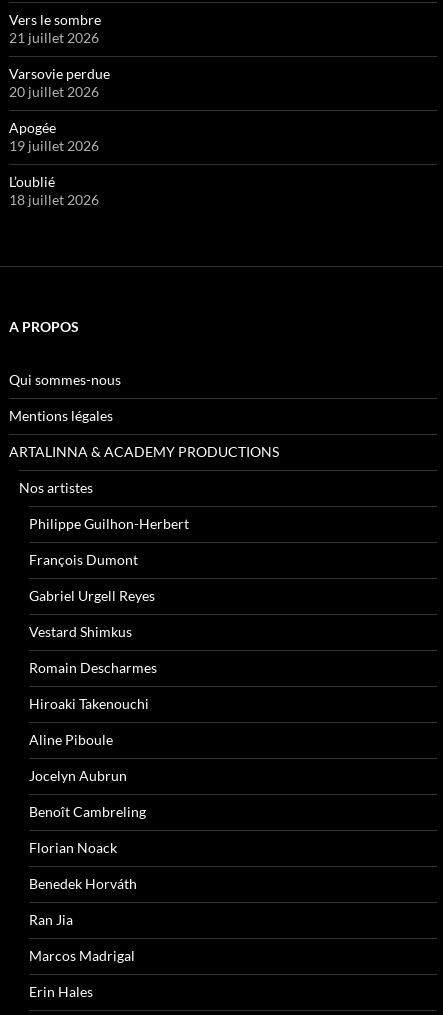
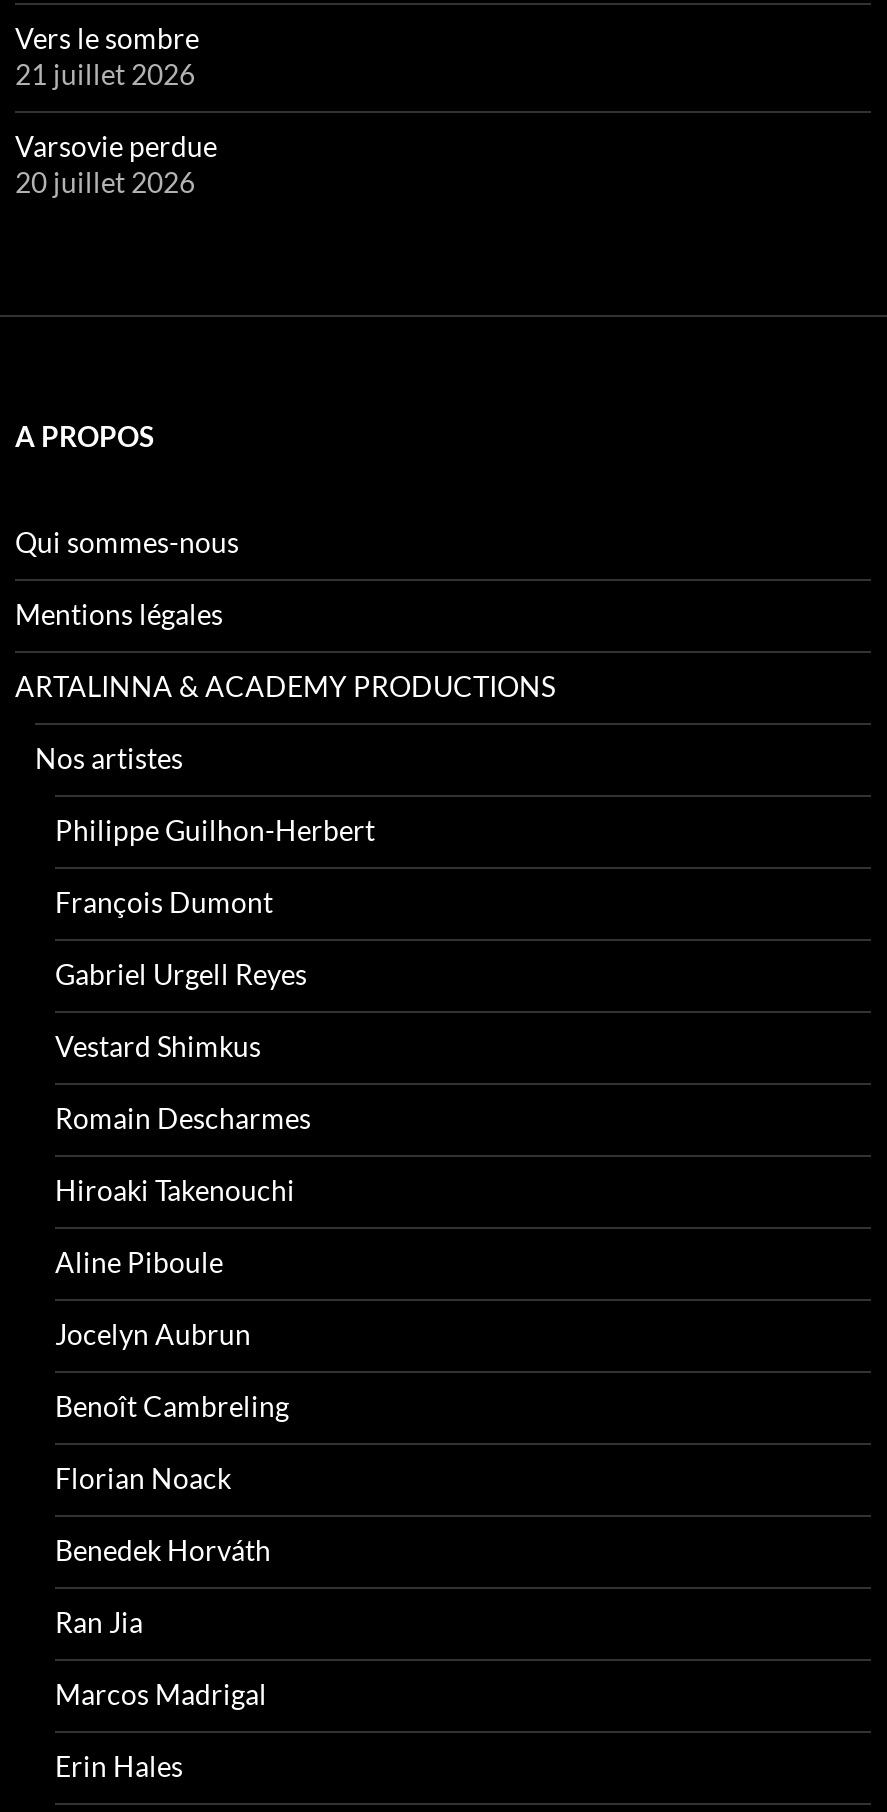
[9,119,99,208] Apogée | 19 juillet 2026 | L’oublié | 18 juillet 2026 -> none

